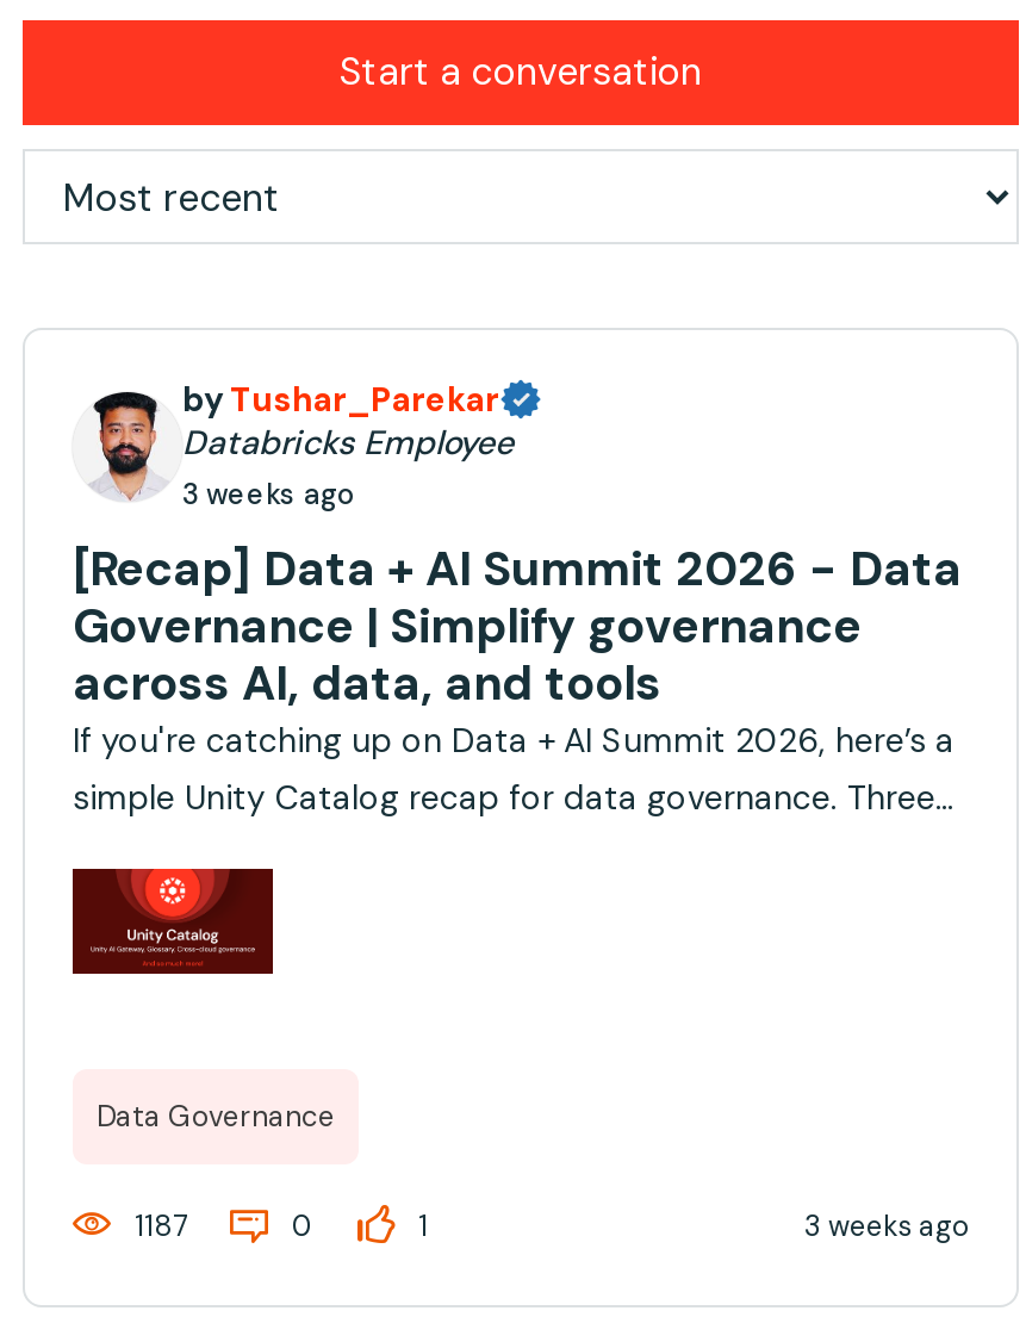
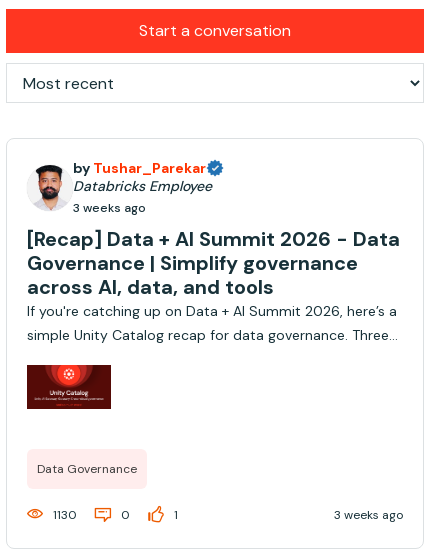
[135,1206,187,1244] 1187 -> [53,506,77,522] 1130

